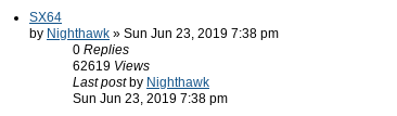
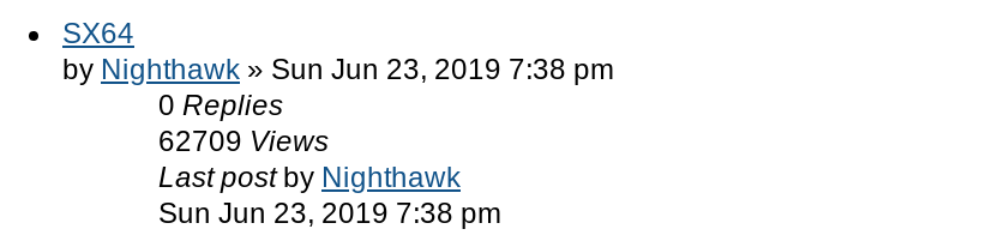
[73,59,150,74] 62619 Views -> [158,125,329,158] 62709 Views

